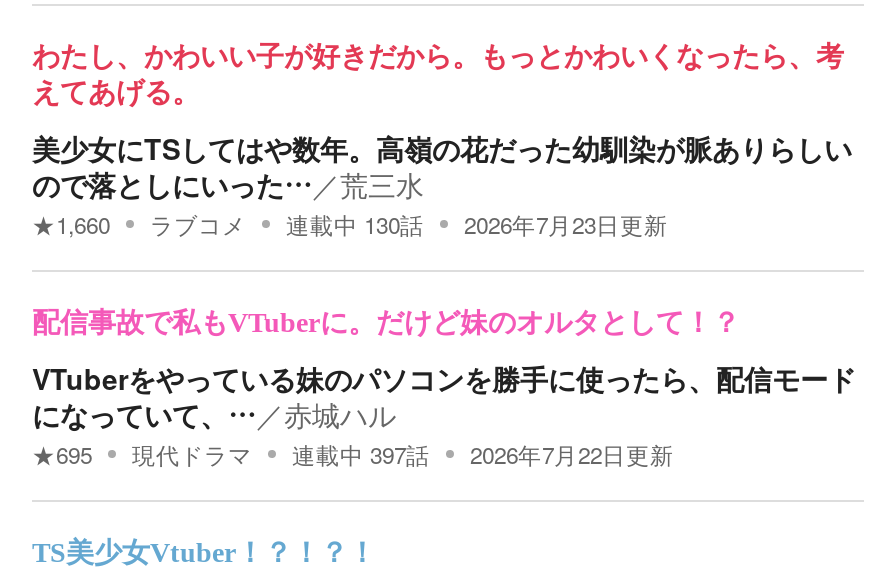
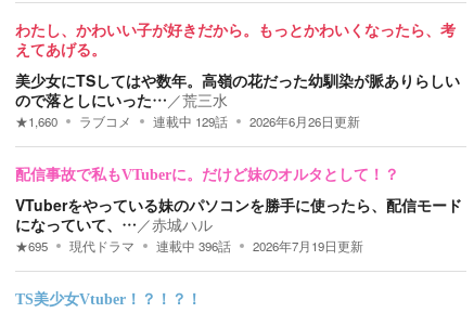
[286,207,424,239] 連載中 130話 -> [153,112,228,130] 連載中 129話
[464,207,668,239] 2026年7月23日更新 -> [249,112,360,130] 2026年6月26日更新
[292,437,430,469] 連載中 397話 -> [156,237,231,254] 連載中 396話
[470,437,674,469] 2026年7月22日更新 -> [253,237,363,254] 2026年7月19日更新

